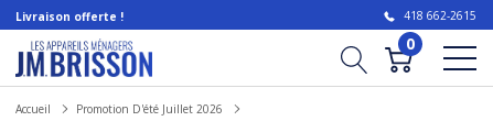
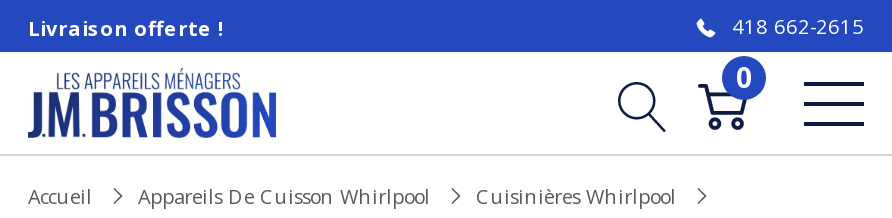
[76,101,223,117] Promotion D'été Juillet 2026 -> [138,182,676,210] Appareils De Cuisson Whirlpool | Cuisinières Whirlpool

